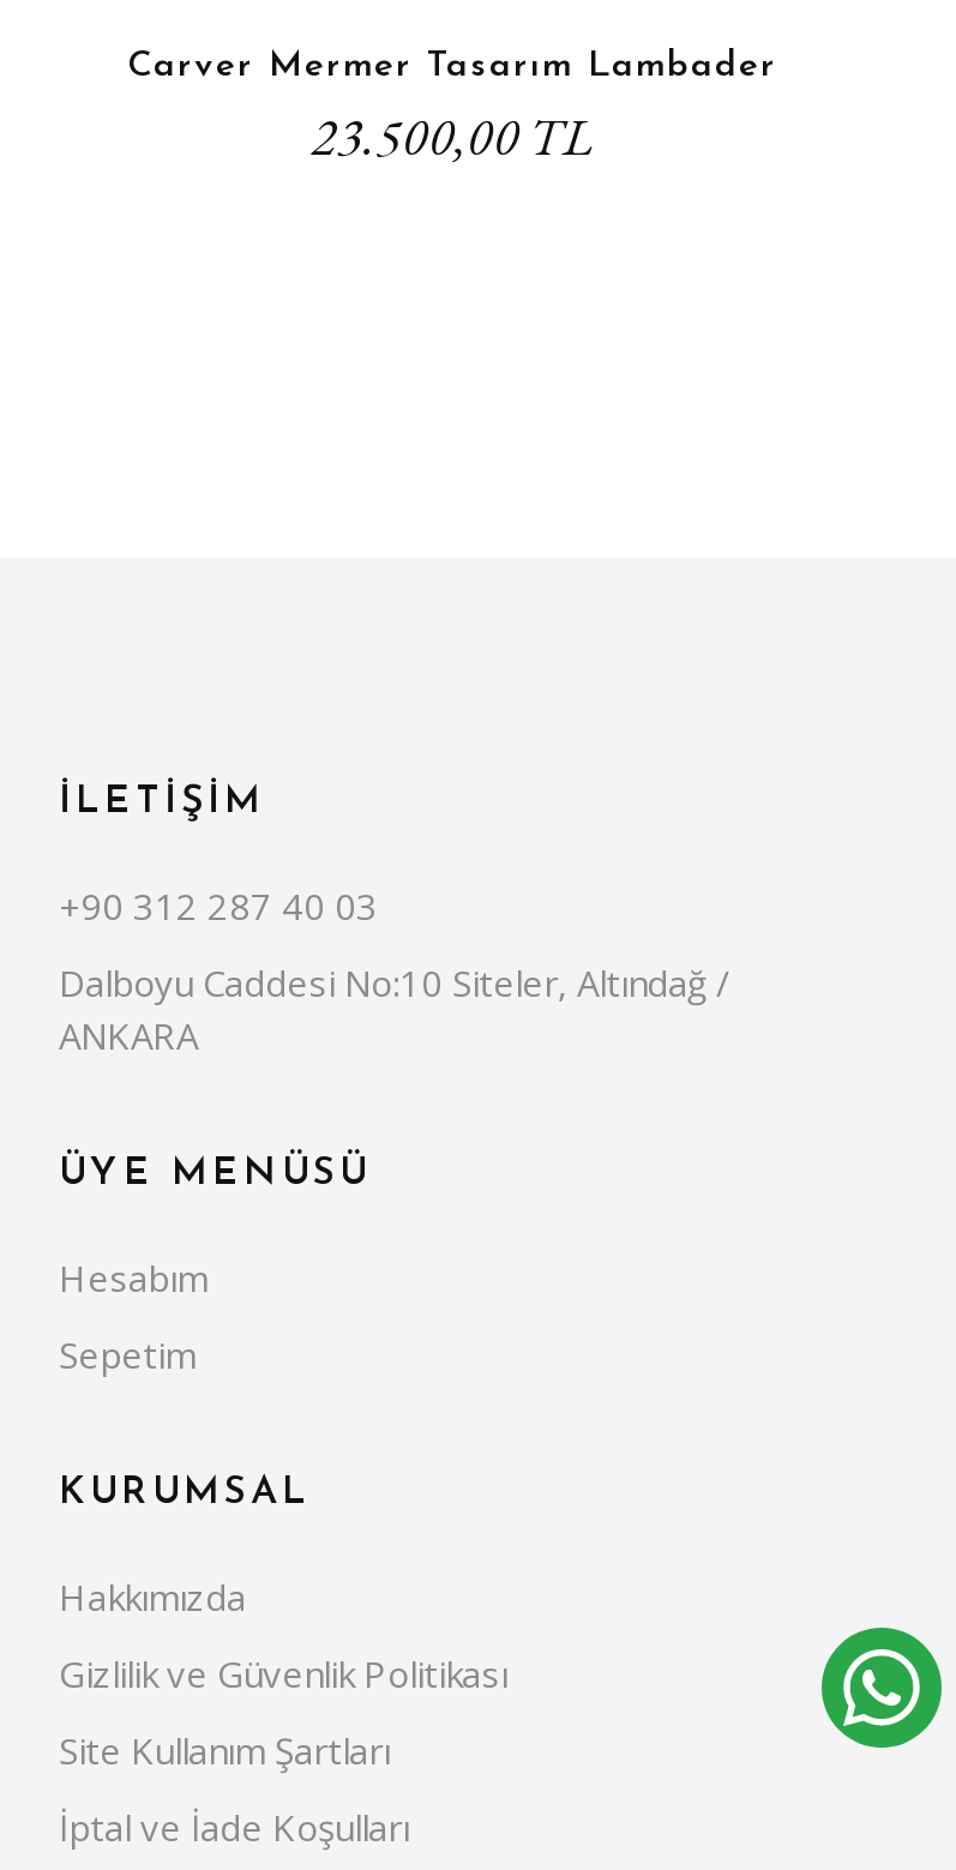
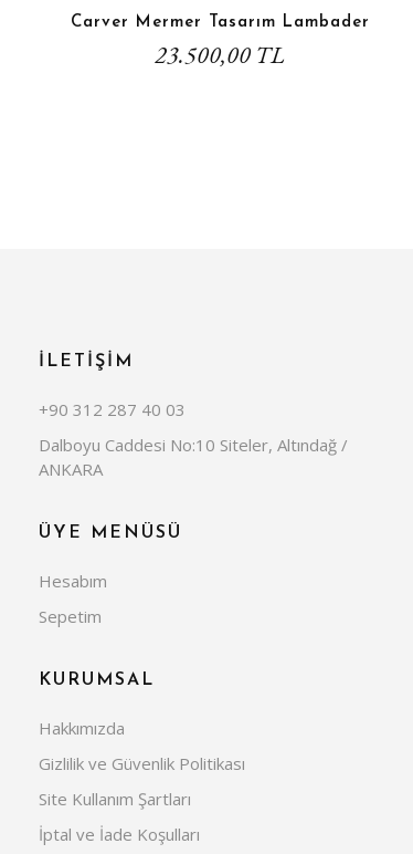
[819,1625,944,1750] [image] -> none

